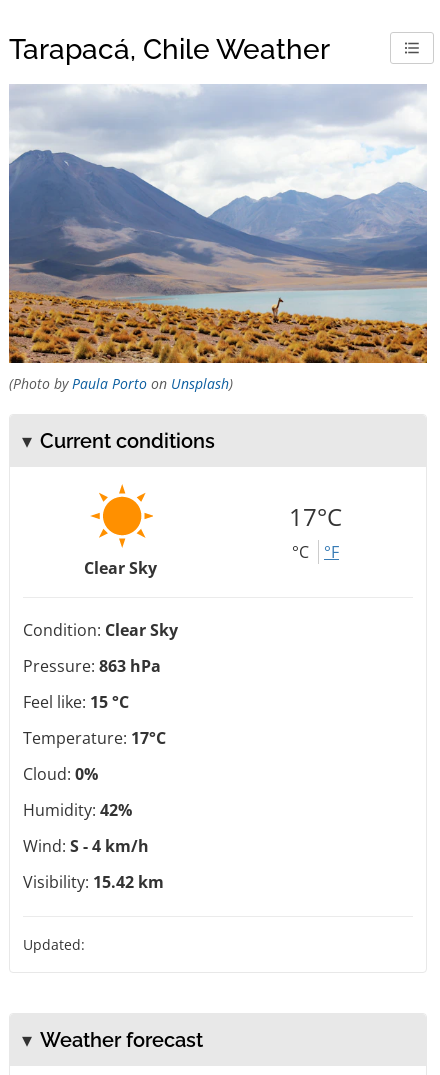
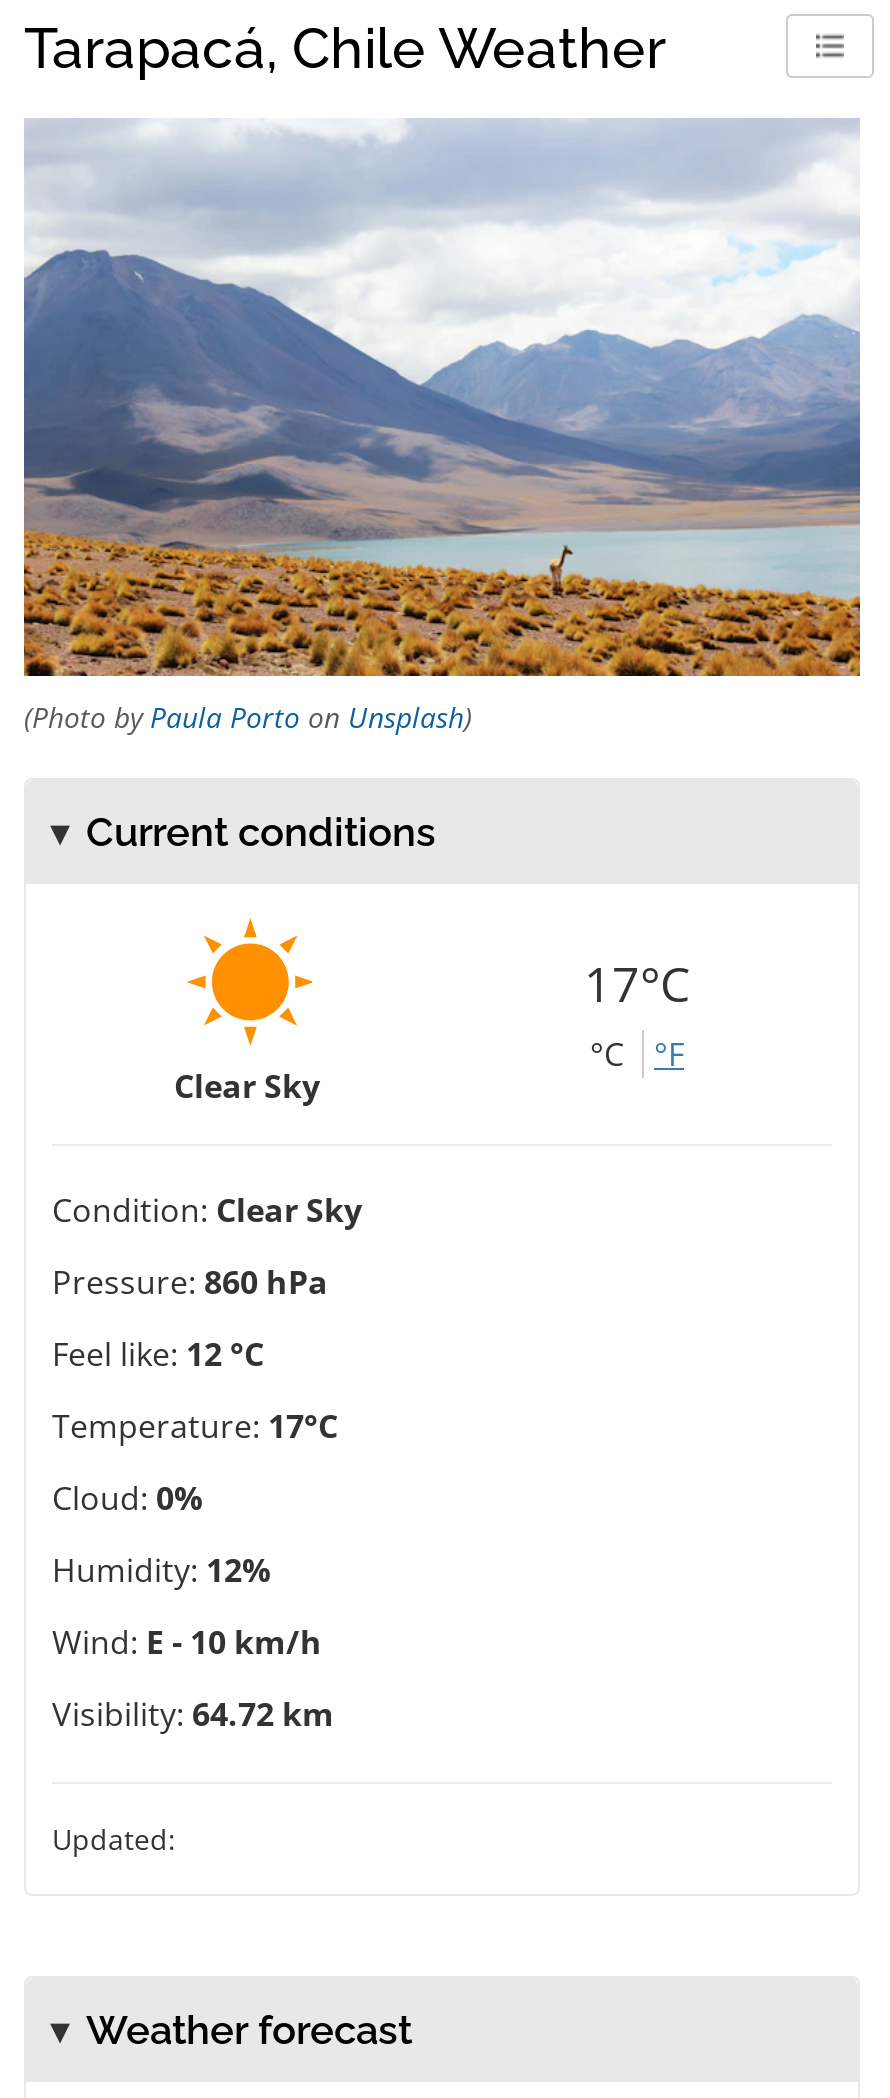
[23,655,161,677] Pressure: 863 hPa -> [52,1259,328,1303] Pressure: 860 hPa
[23,691,129,713] Feel like: 15 °C -> [52,1331,264,1375] Feel like: 12 °C
[23,799,132,821] Humidity: 42% -> [52,1547,270,1591] Humidity: 12%
[23,835,149,857] Wind: S - 4 km/h -> [52,1619,322,1663] Wind: E - 10 km/h
[23,871,164,893] Visibility: 15.42 km -> [52,1691,334,1735] Visibility: 64.72 km

